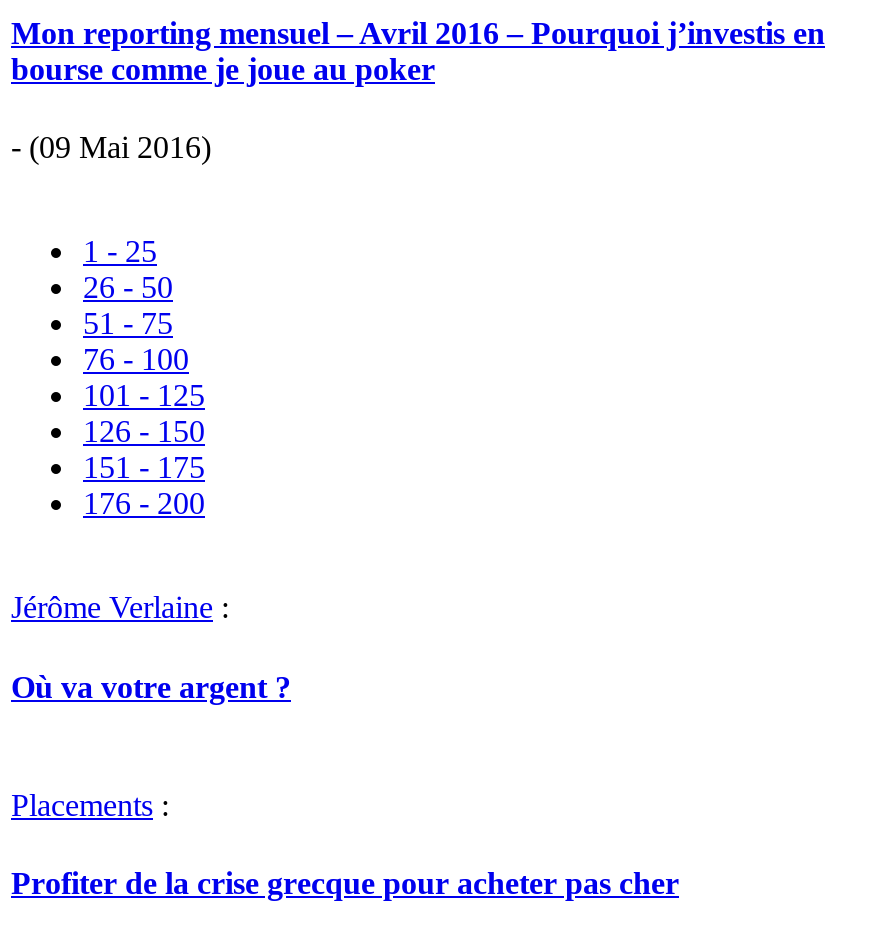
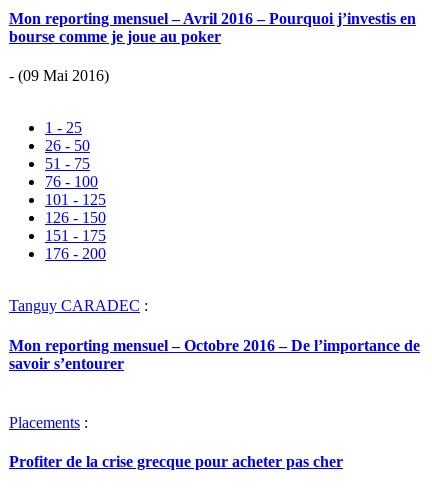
[11,591,229,625] Jérôme Verlaine: -> [9,297,148,314] Tanguy CARADEC:
[11,669,291,703] Où va votre argent ? -> [9,337,420,372] Mon reporting mensuel – Octobre 2016 – De l’importance de | savoir s’entourer

